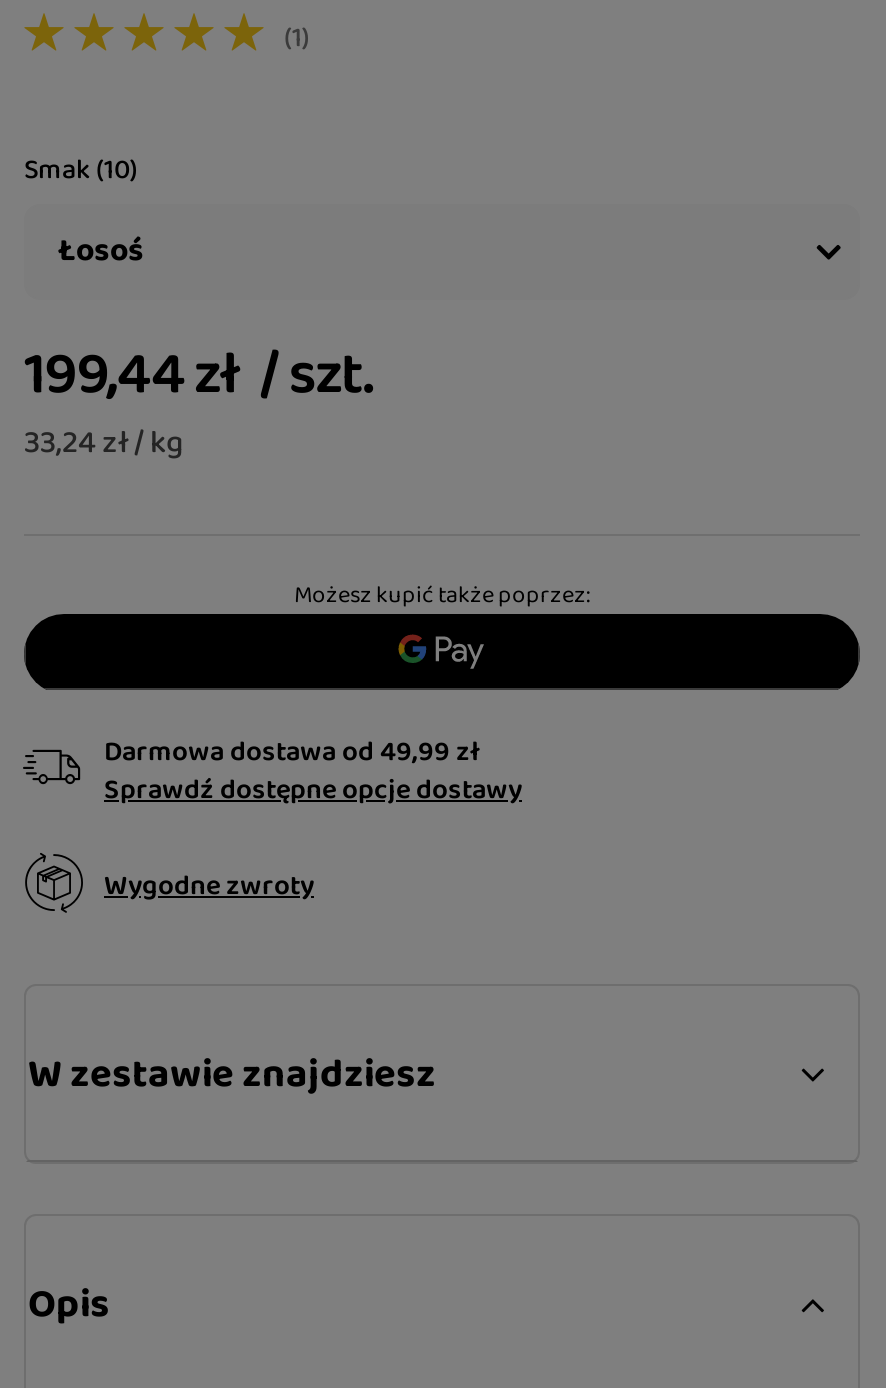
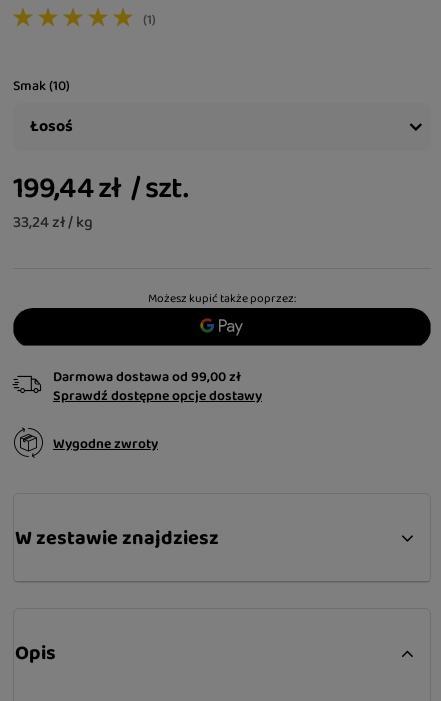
[104,730,480,774] Darmowa dostawa od 49,99 zł -> [53,366,241,388] Darmowa dostawa od 99,00 zł

